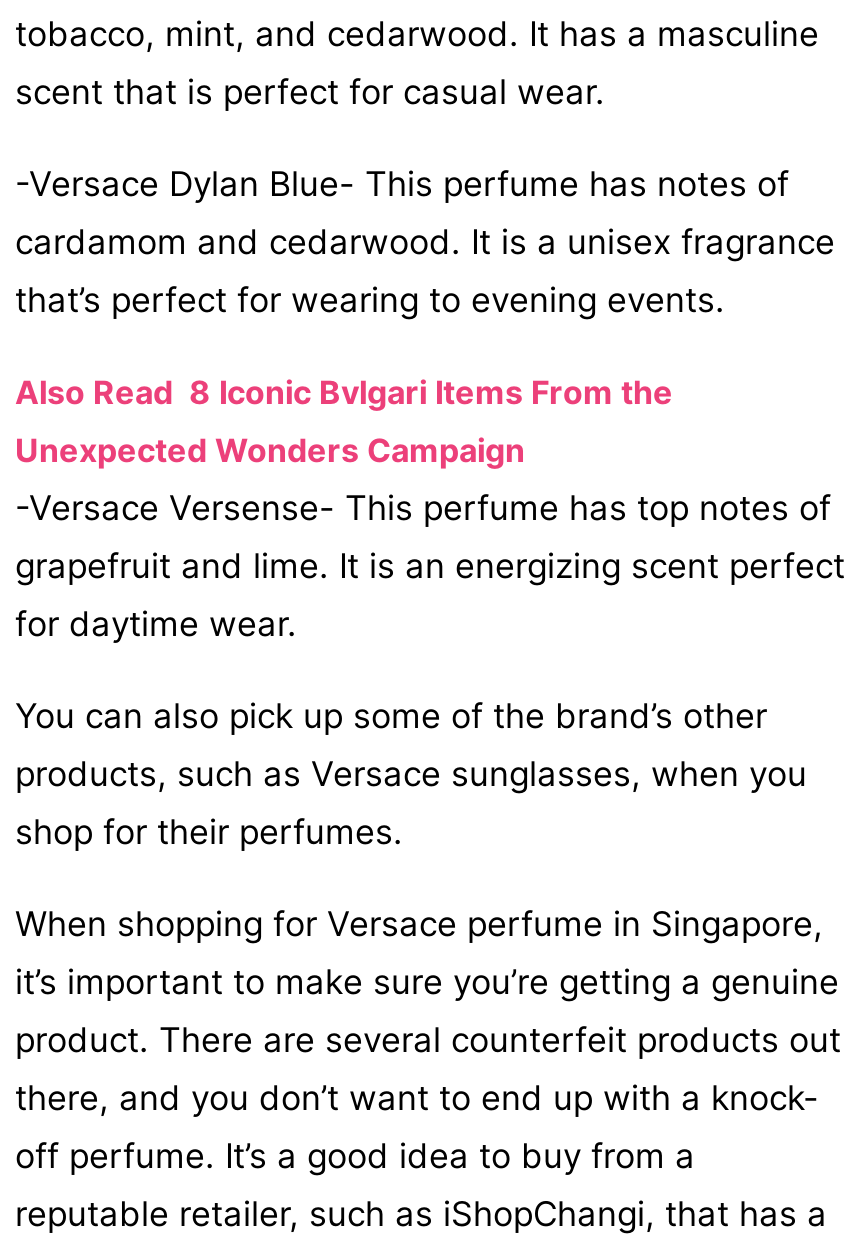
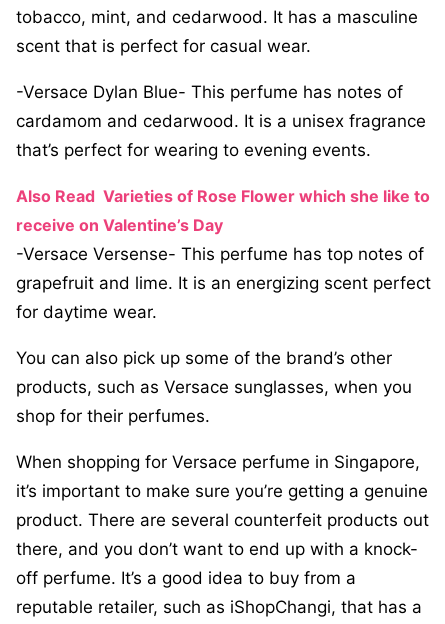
[15,372,673,470] Also Read 8 Iconic Bvlgari Items From the | Unexpected Wonders Campaign -> [16,186,430,235] Also Read Varieties of Rose Flower which she like to | receive on Valentine’s Day

